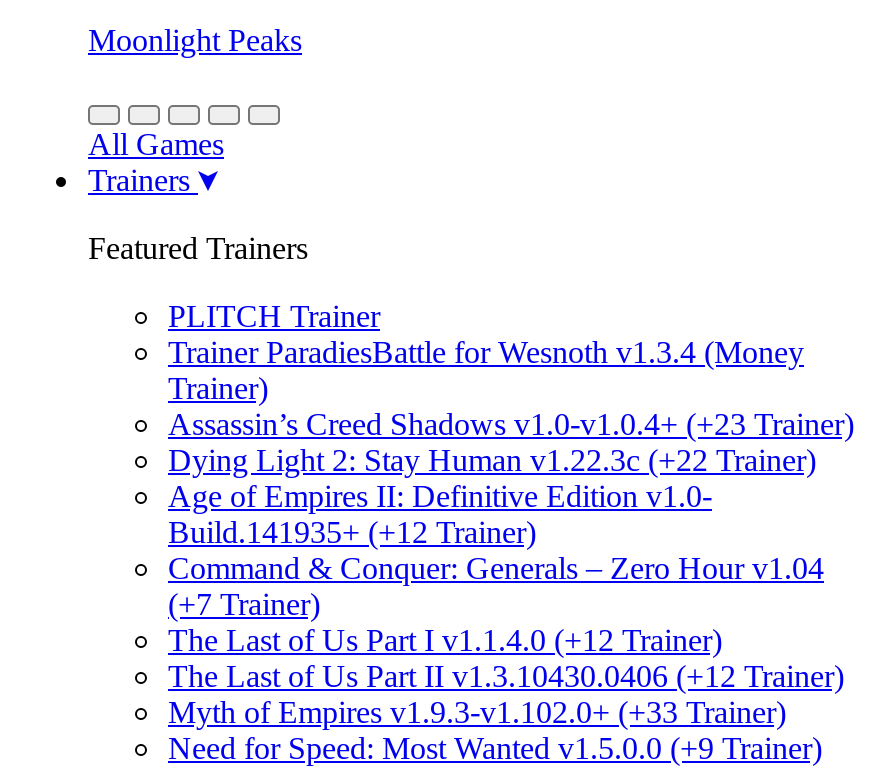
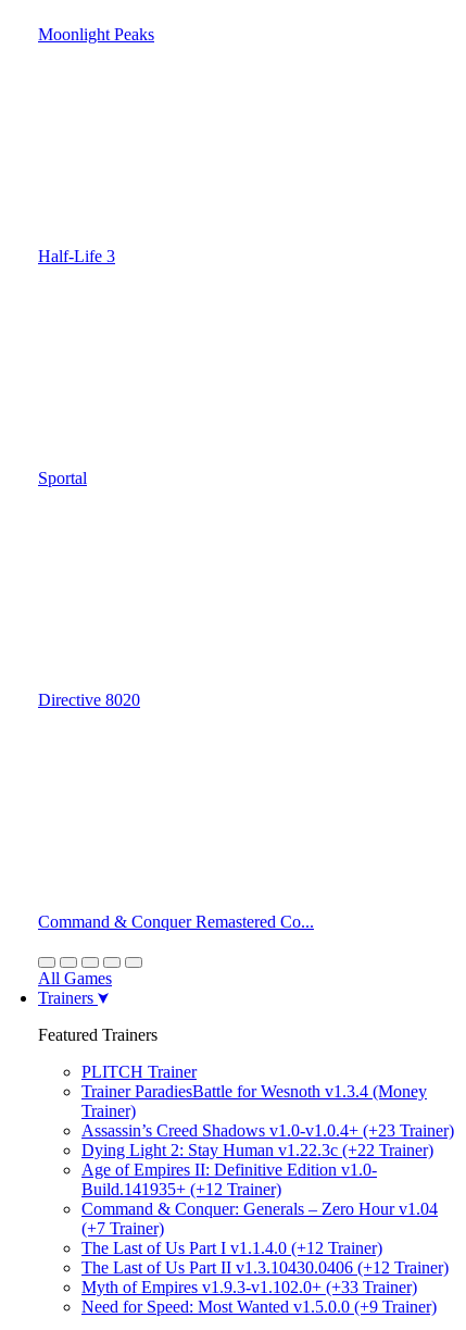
none -> [38,247,115,265] Half-Life 3
none -> [38,469,87,487] Sportal
none -> [38,691,140,709] Directive 8020
none -> [38,912,314,931] Command & Conquer Remastered Co...

